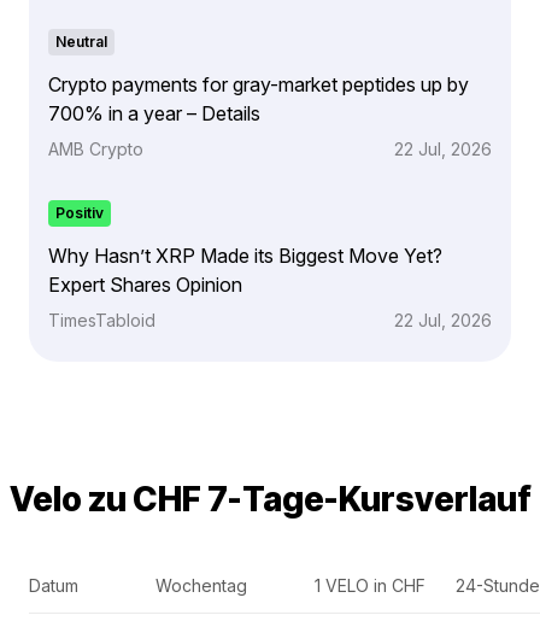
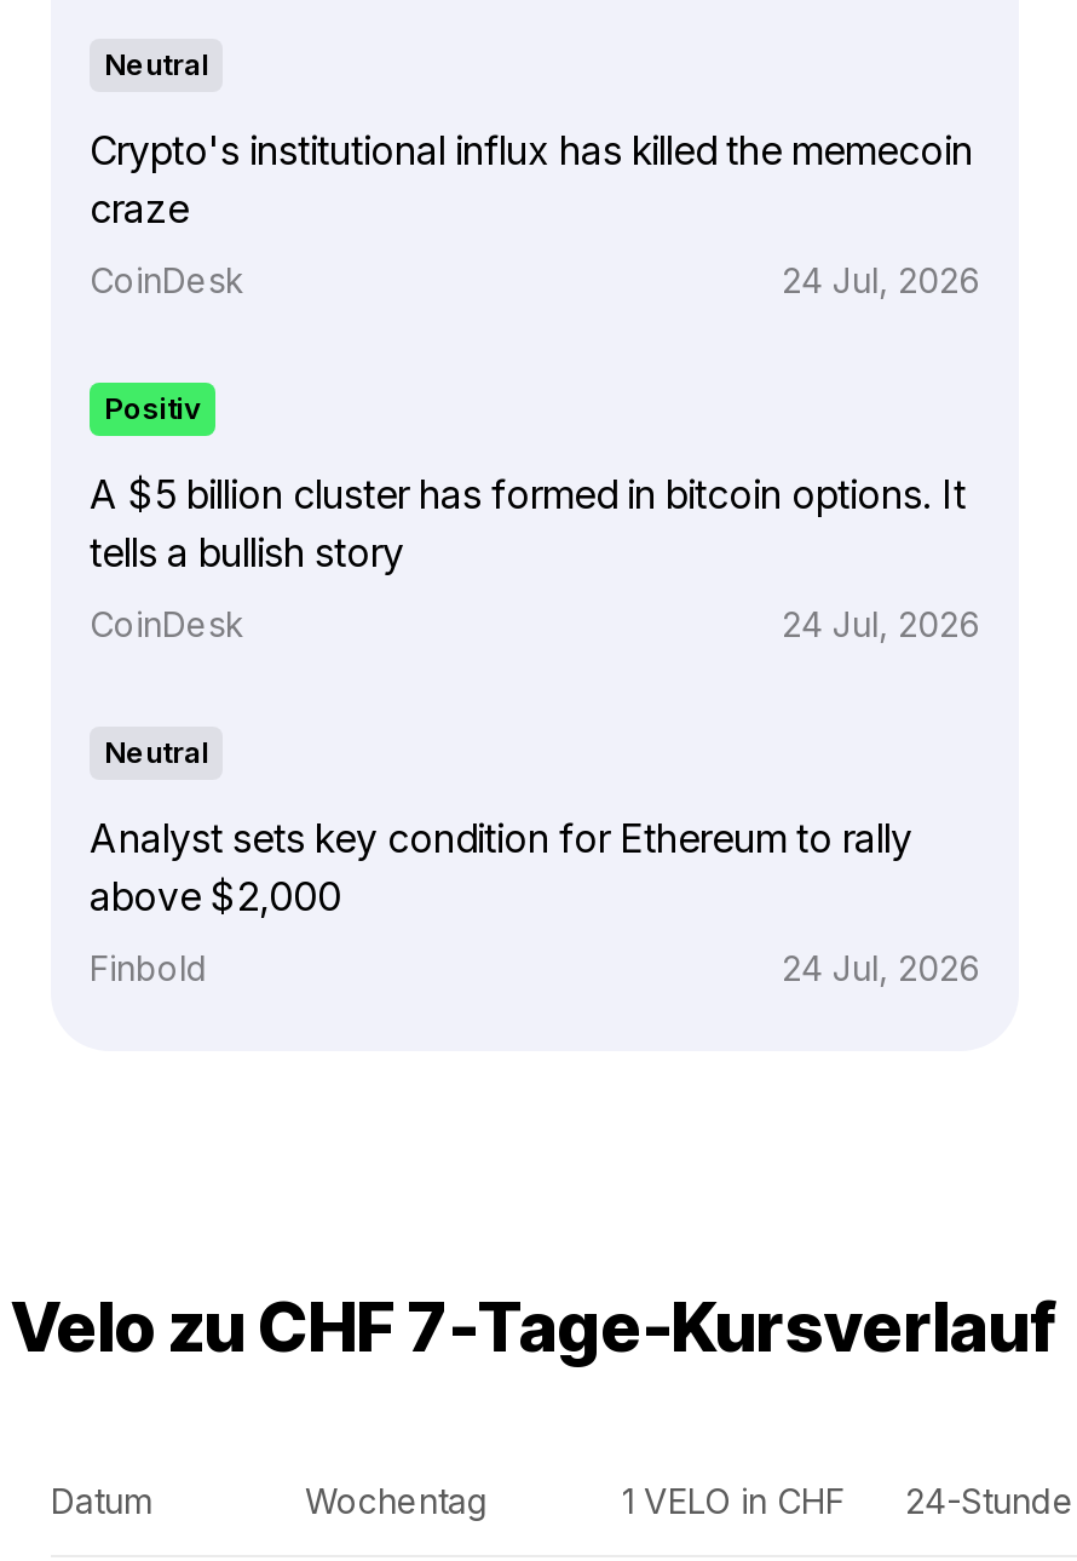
[48,72,469,125] Crypto payments for gray-market peptides up by | 700% in a year – Details -> [90,126,973,233] Crypto's institutional influx has killed the memecoin | craze
[48,139,492,159] AMB Crypto | 22 Jul, 2026 -> [90,259,980,300] CoinDesk | 24 Jul, 2026
[48,244,492,330] Why Hasn’t XRP Made its Biggest Move Yet? | Expert Shares Opinion | TimesTabloid | 22 Jul, 2026 -> [90,470,980,988] A $5 billion cluster has formed in bitcoin options. It | tells a bullish story | CoinDesk | 24 Jul, 2026 | Neutral | Analyst sets key condition for Ethereum to rally | above $2,000 | Finbold | 24 Jul, 2026

